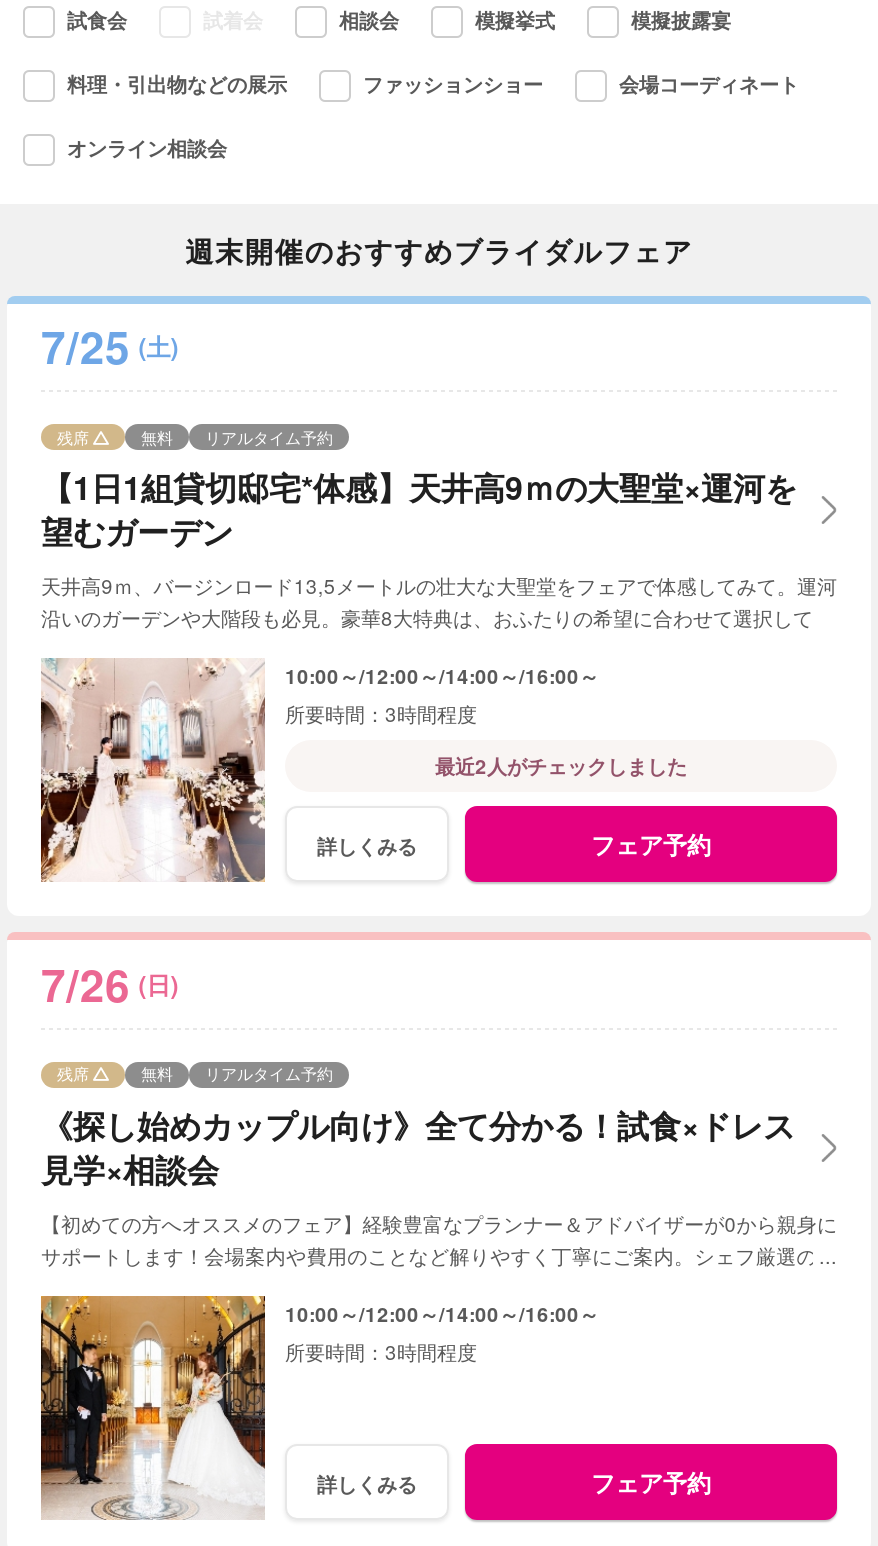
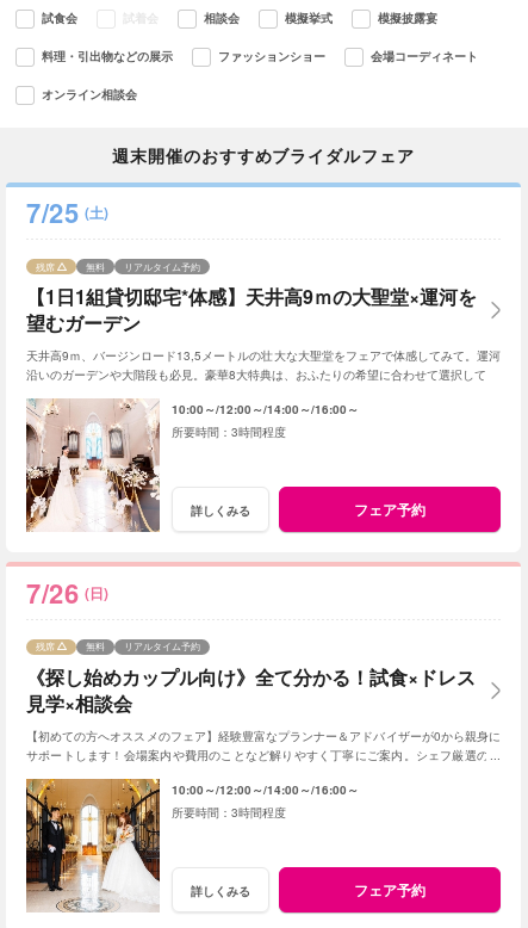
[435,753,687,781] 最近2人がチェックしました -> none

